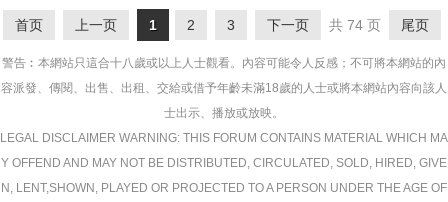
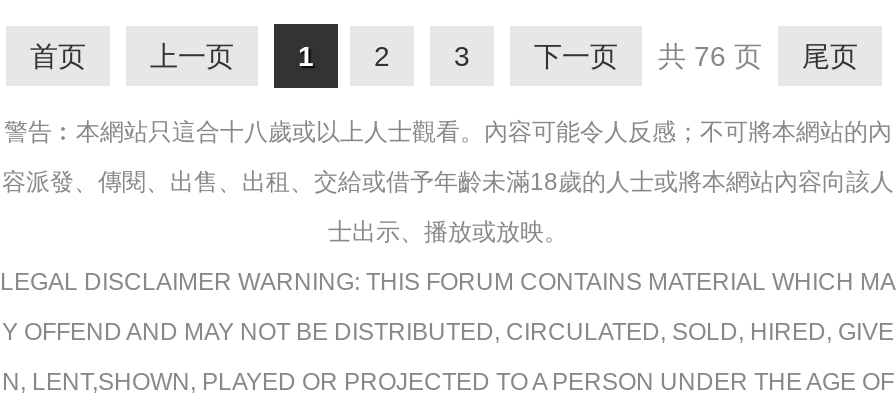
[15,17,429,33] 首页 上一页 1 2 3 下一页 共 74 页 尾页 -> [30,40,858,72] 首页 上一页 1 2 3 下一页 共 76 页 尾页

